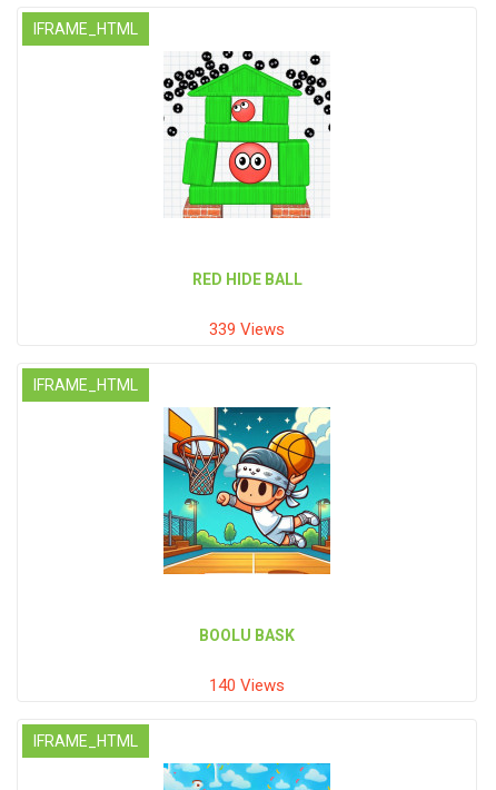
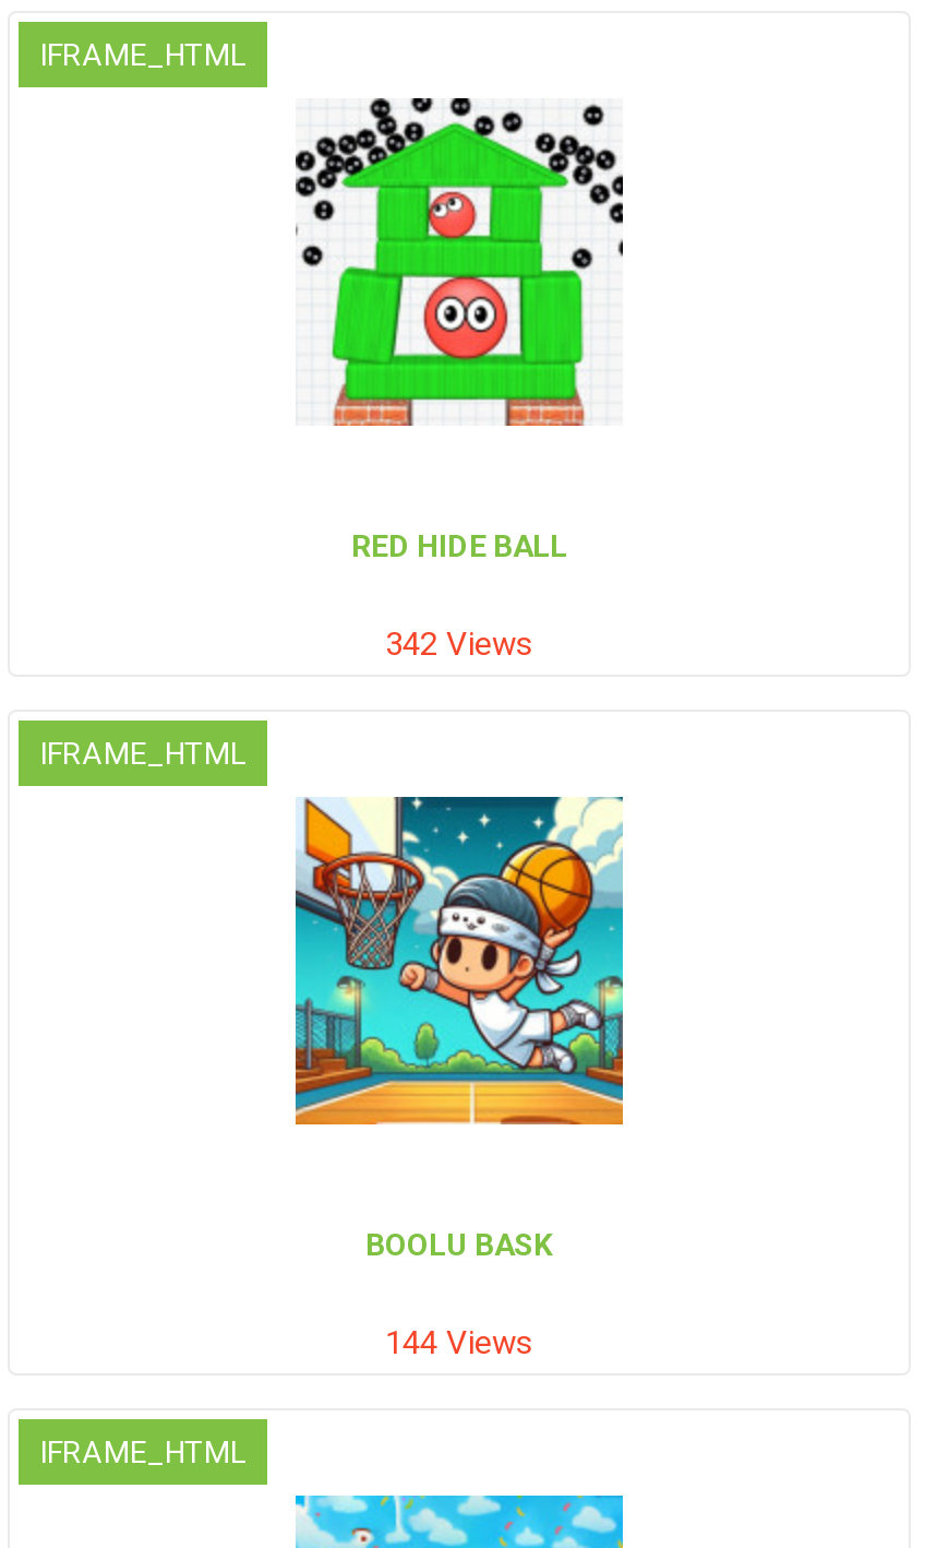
[209,319,285,339] 339 Views -> [385,624,533,664] 342 Views
[209,675,285,695] 140 Views -> [385,1323,533,1362] 144 Views

